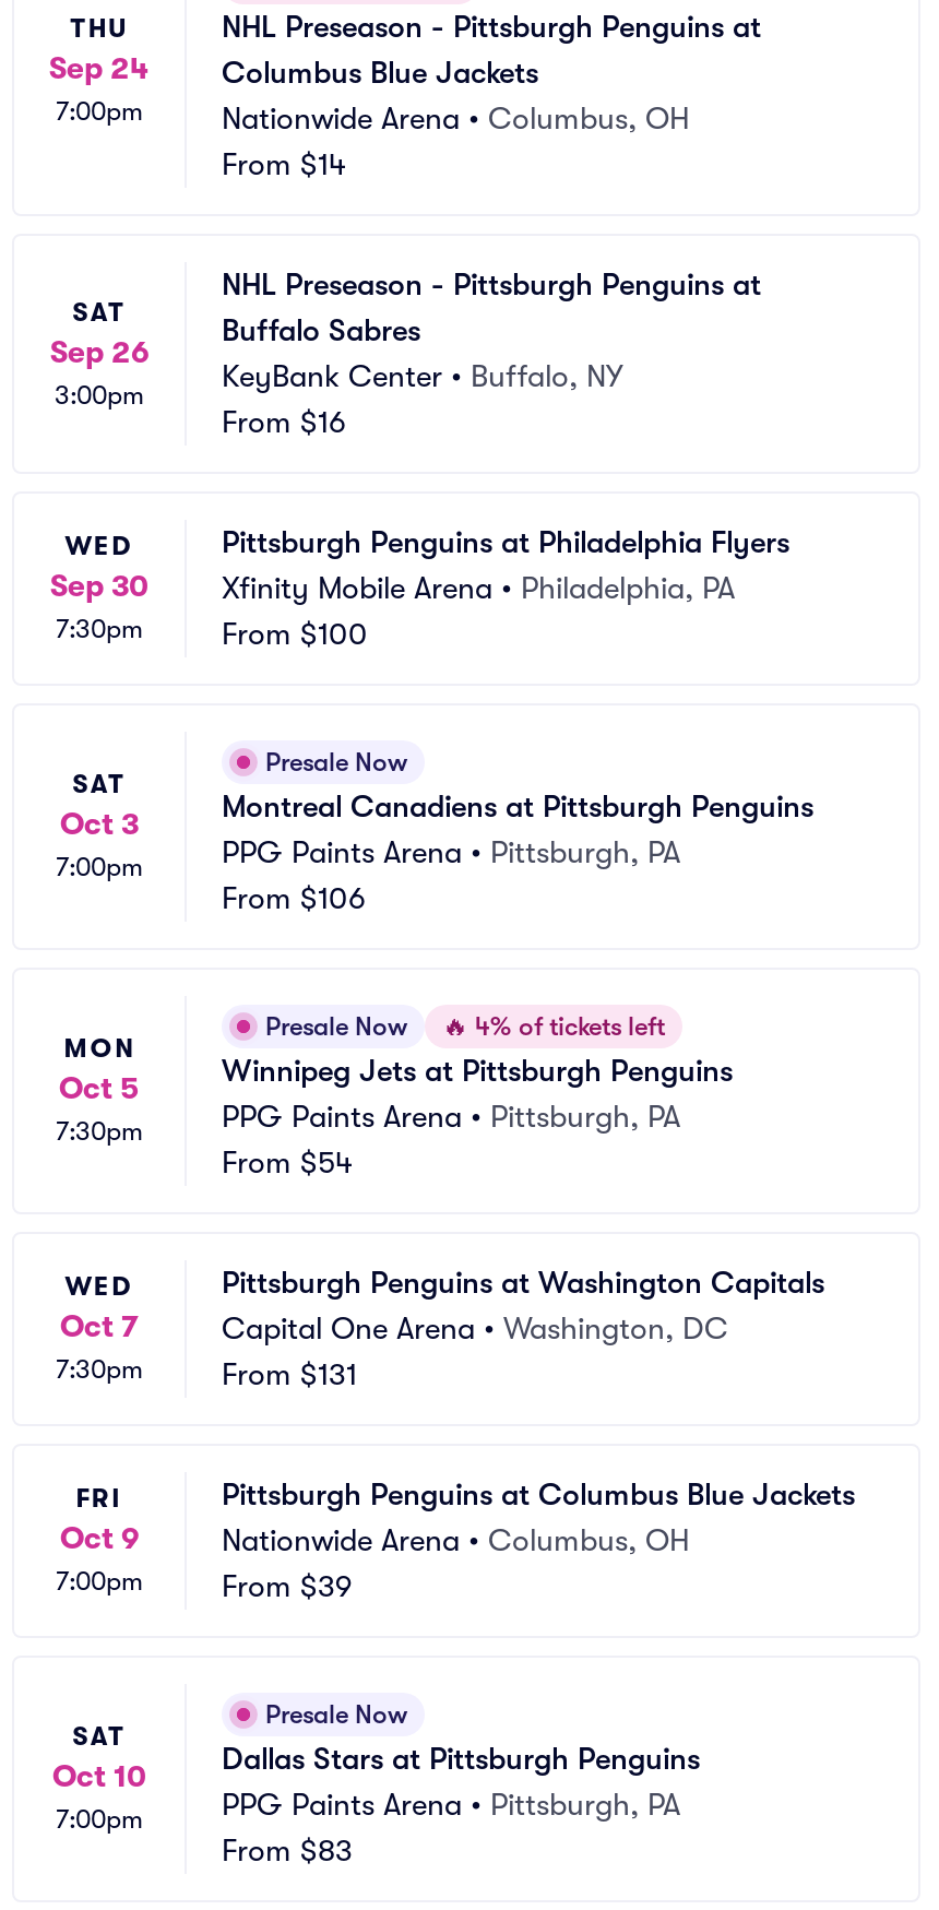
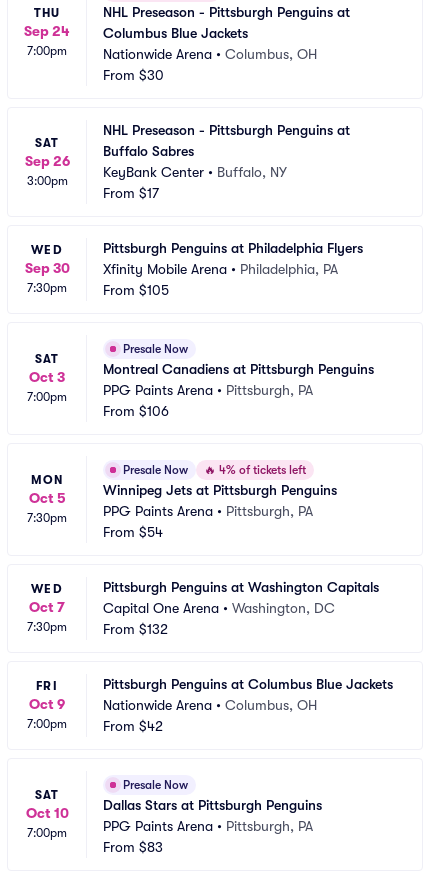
[222,146,346,181] From $14 -> [103,67,164,83] From $30
[222,404,346,439] From $16 -> [103,185,159,201] From $17
[222,616,368,651] From $100 -> [103,282,169,298] From $105
[222,1356,357,1391] From $131 -> [103,621,168,637] From $132
[222,1568,353,1603] From $39 -> [103,718,163,734] From $42

